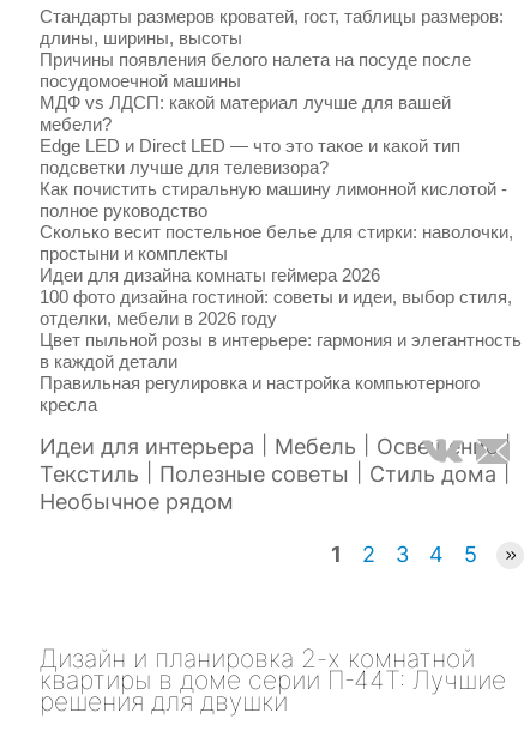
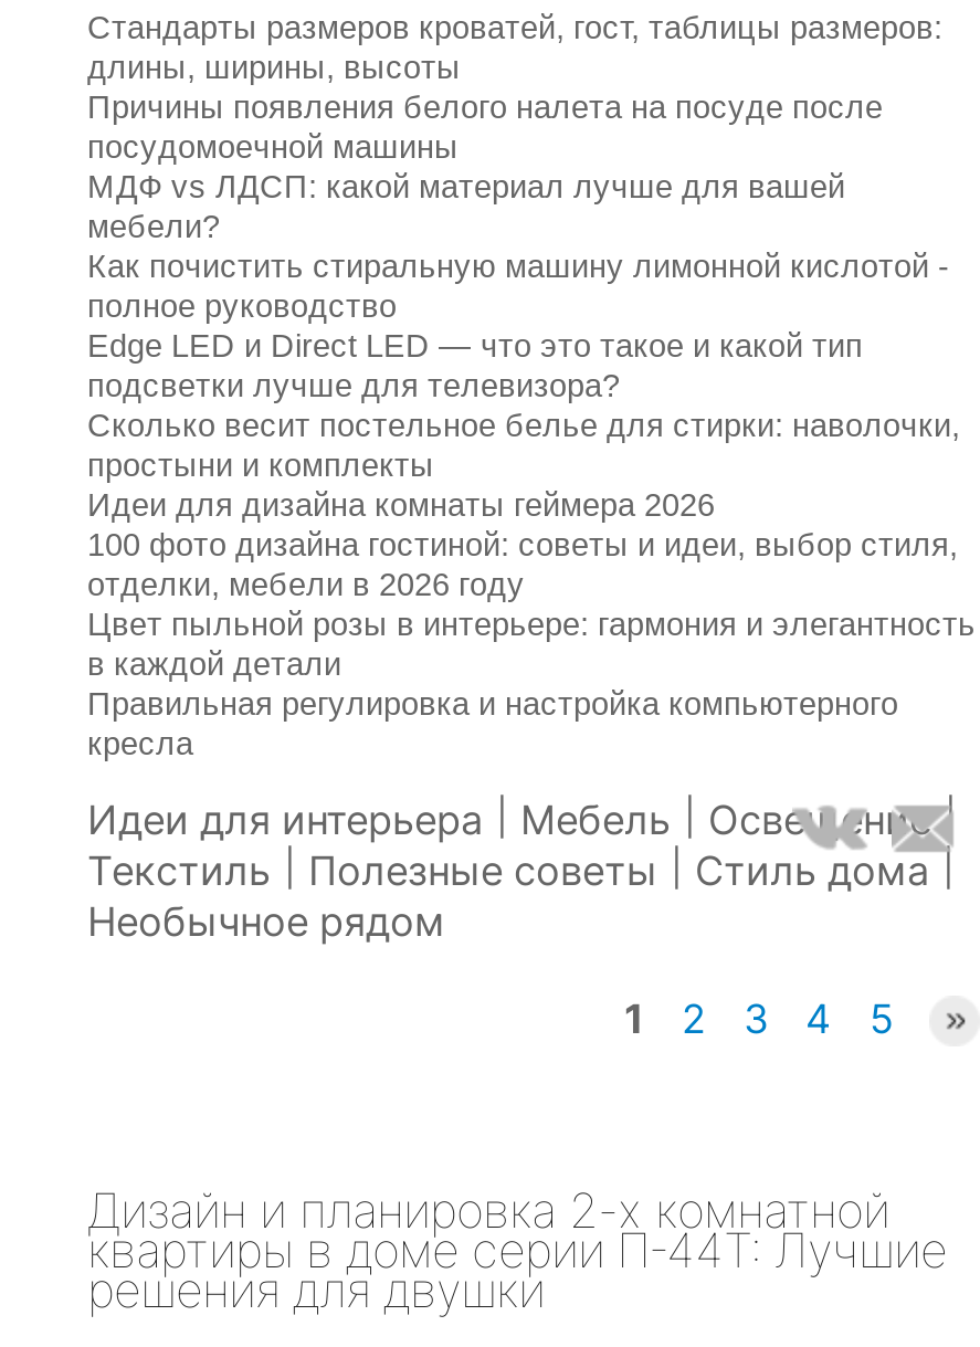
moved [40,137,460,177] -> [87,328,863,403]: Edge LED и Direct LED — что это такое и какой тип | подсветки лучше для телевизора?
moved [40,180,507,221] -> [87,249,949,324]: Как почистить стиральную машину лимонной кислотой - | полное руководство

